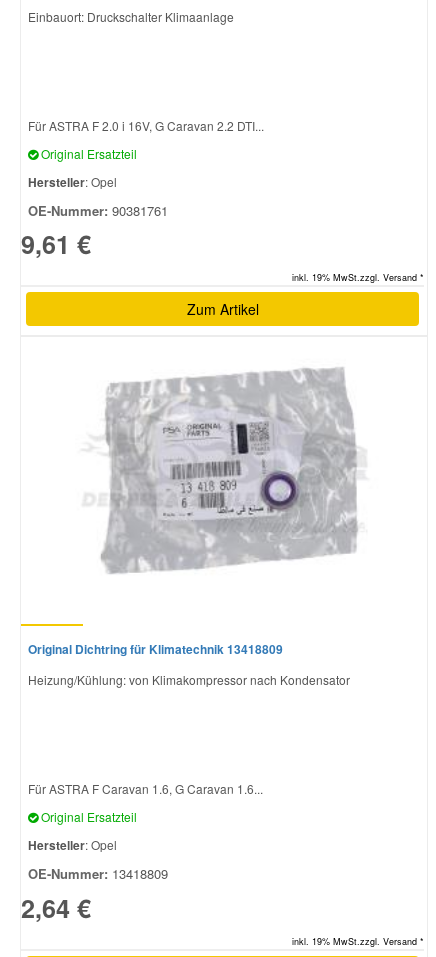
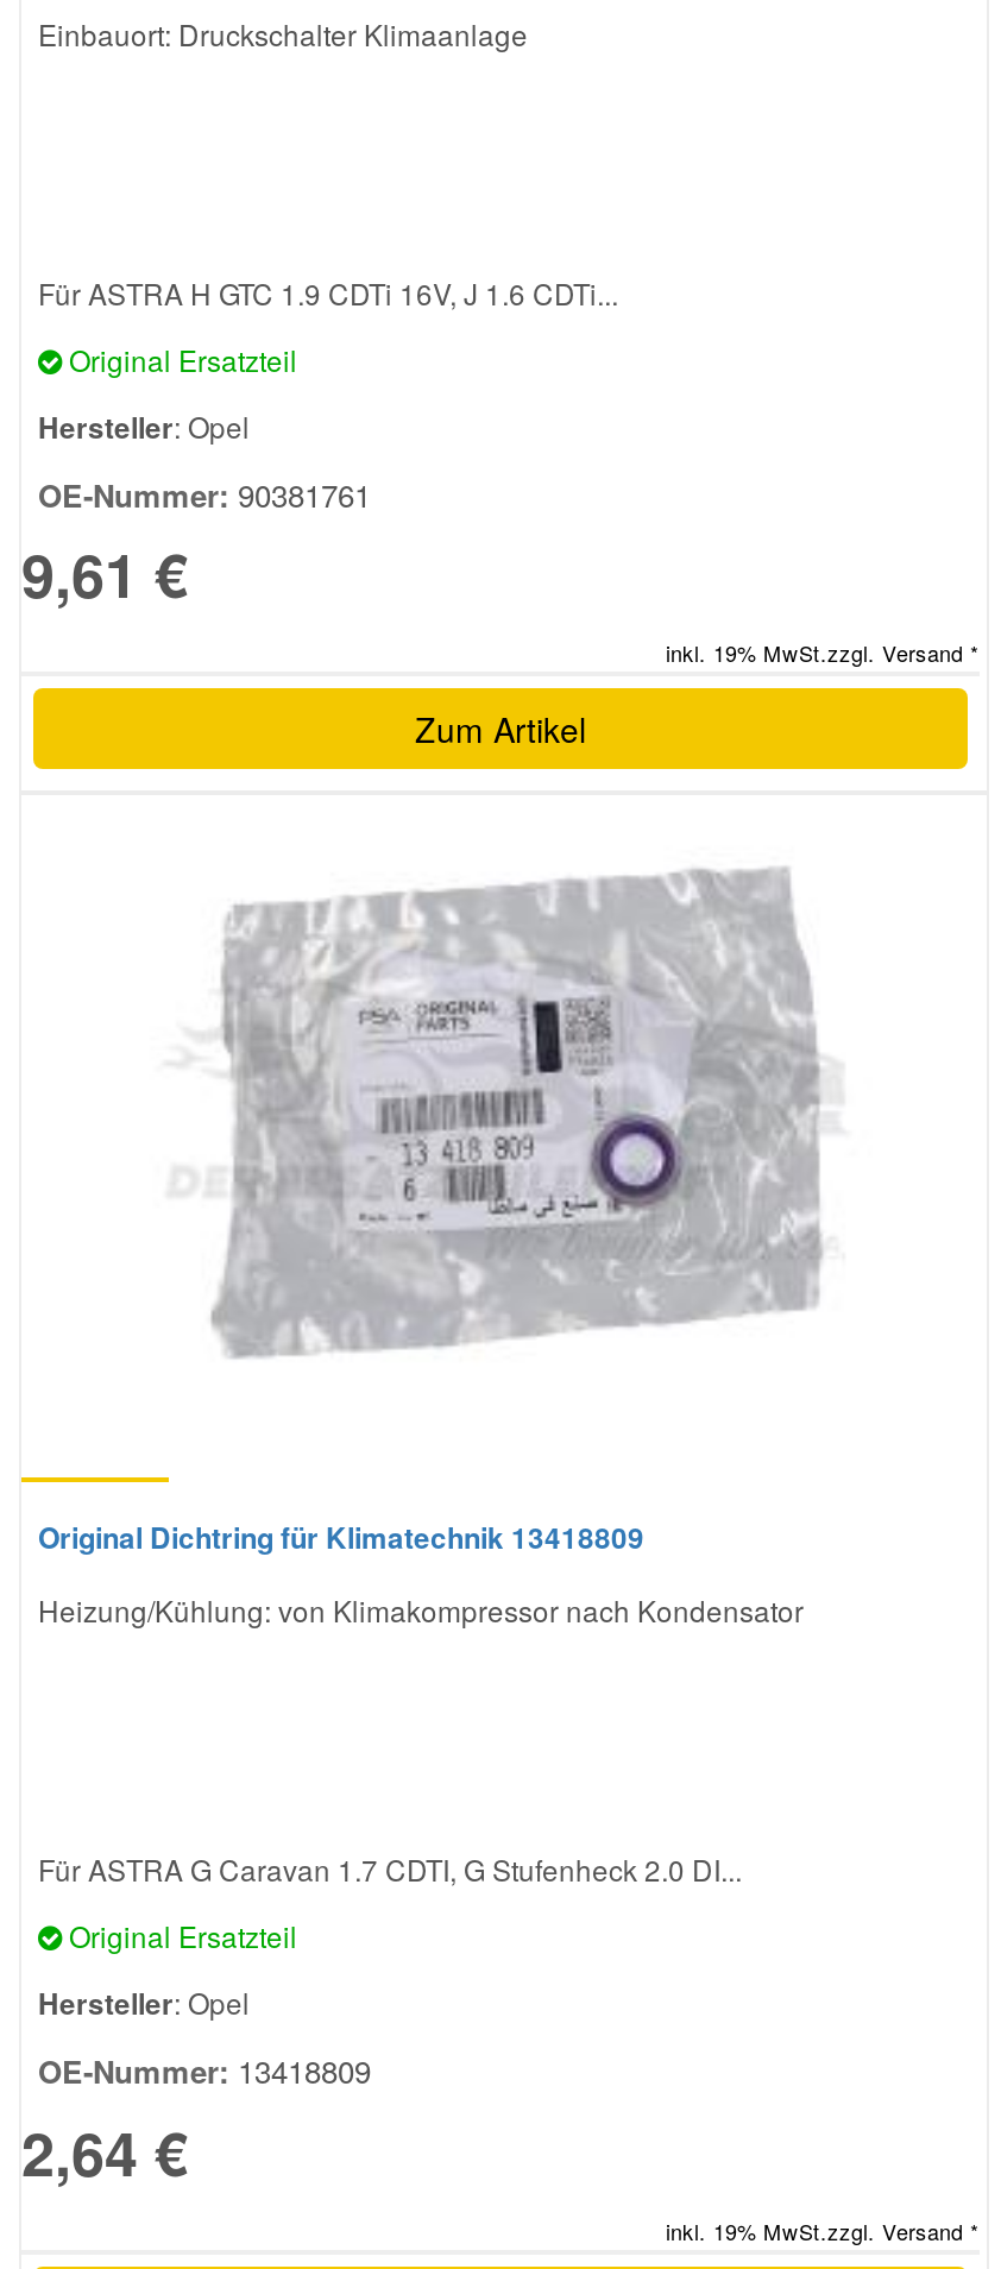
[28,117,264,134] Für ASTRA F 2.0 i 16V, G Caravan 2.2 DTI... -> [38,271,618,312] Für ASTRA H GTC 1.9 CDTi 16V, J 1.6 CDTi...
[28,780,263,797] Für ASTRA F Caravan 1.6, G Caravan 1.6... -> [38,1849,742,1889] Für ASTRA G Caravan 1.7 CDTI, G Stufenheck 2.0 DI...

